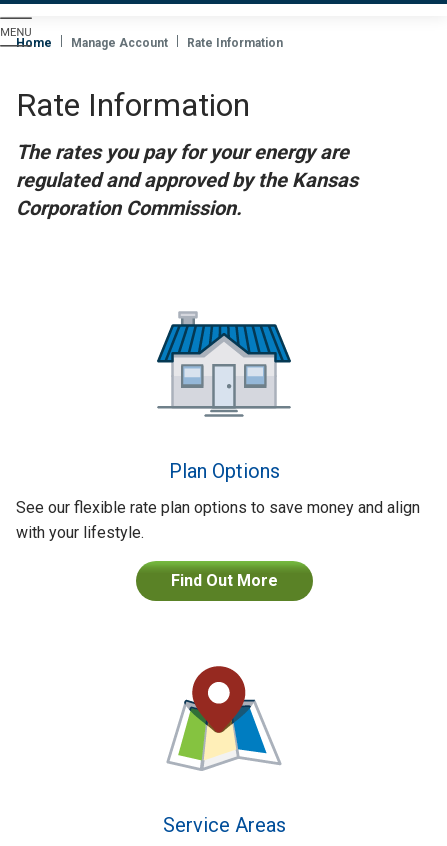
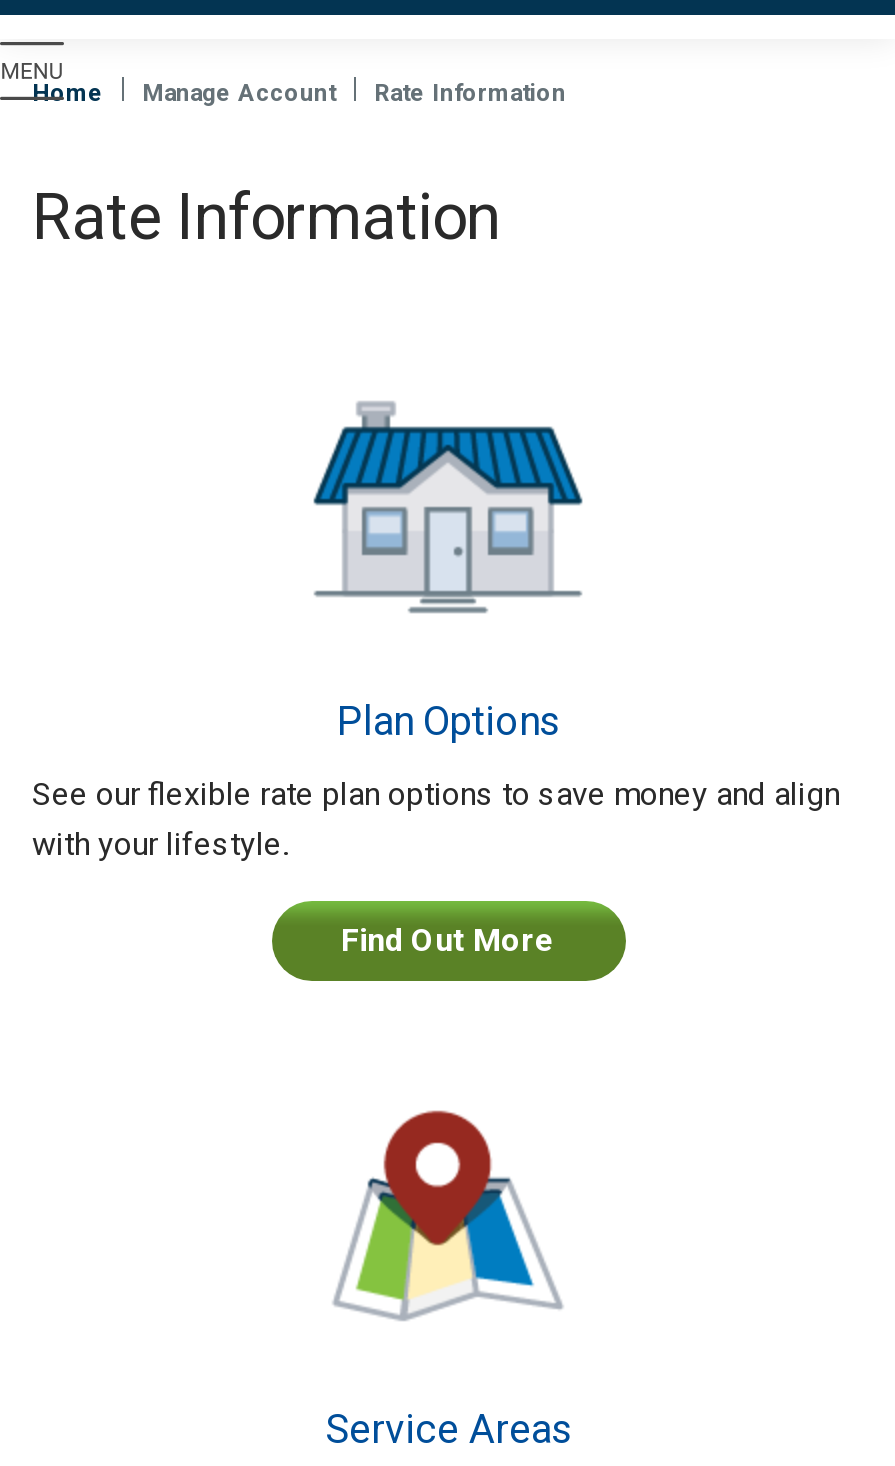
[16,140,358,220] The rates you pay for your energy are | regulated and approved by the Kansas | Corporation Commission. -> none

